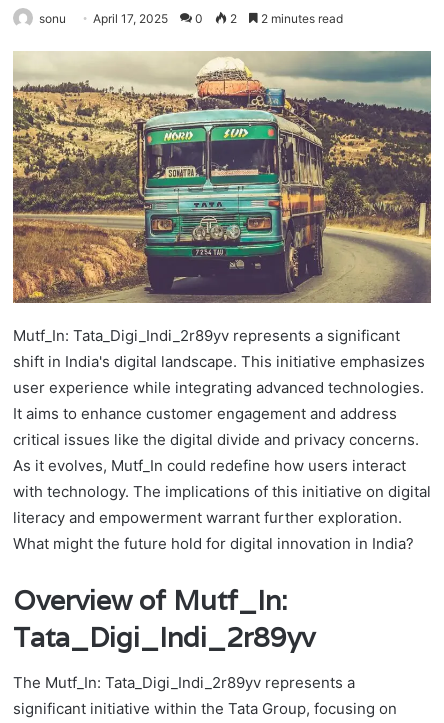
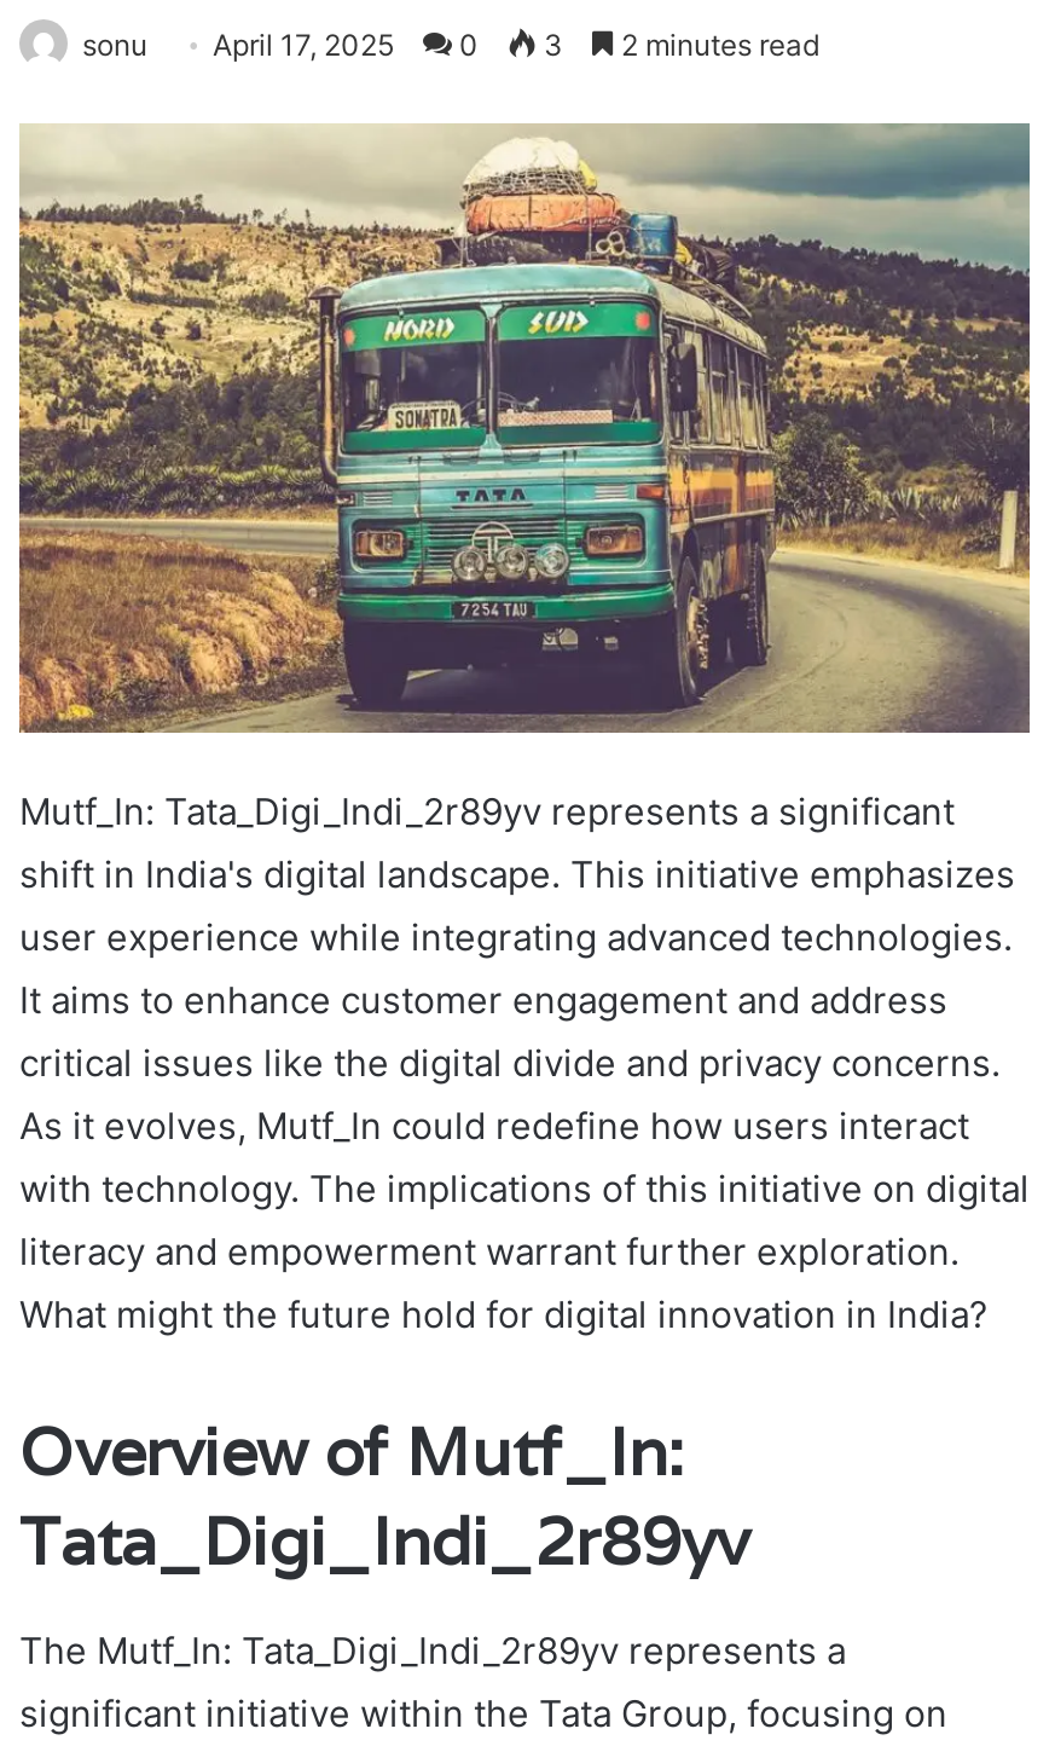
[39,11,343,26] sonu April 17, 2025 0 2 2 minutes read -> [82,28,819,64] sonu April 17, 2025 0 3 2 minutes read

